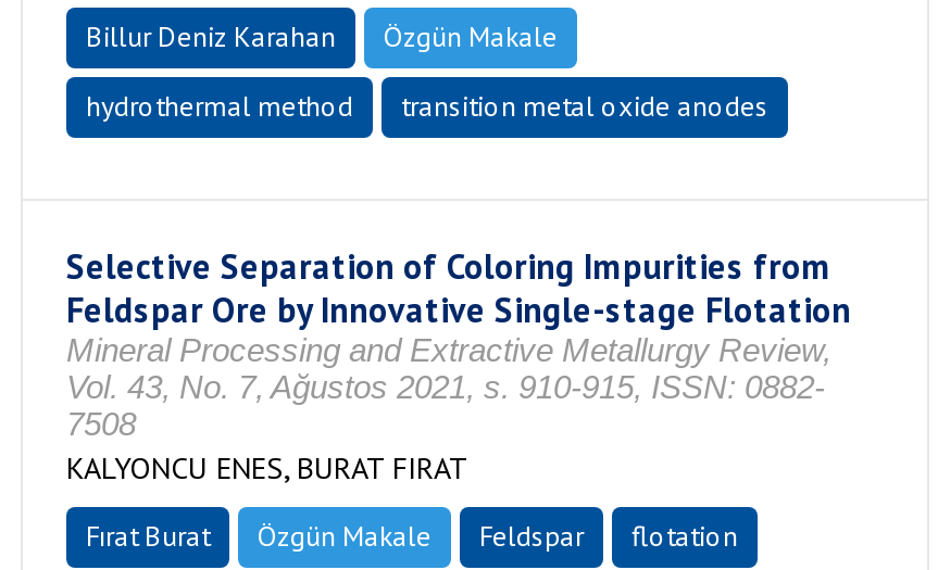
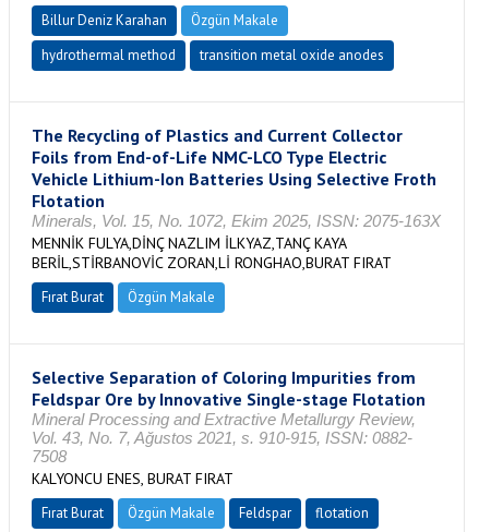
none -> [32,124,441,306] The Recycling of Plastics and Current Collector | Foils from End-of-Life NMC-LCO Type Electric | Vehicle Lithium-Ion Batteries Using Selective Froth | Flotation | Minerals, Vol. 15, No. 1072, Ekim 2025, ISSN: 2075-163X | MENNİK FULYA,DİNÇ NAZLIM İLKYAZ,TANÇ KAYA | BERİL,STİRBANOVİC ZORAN,Lİ RONGHAO,BURAT FIRAT | Fırat Burat | Özgün Makale

